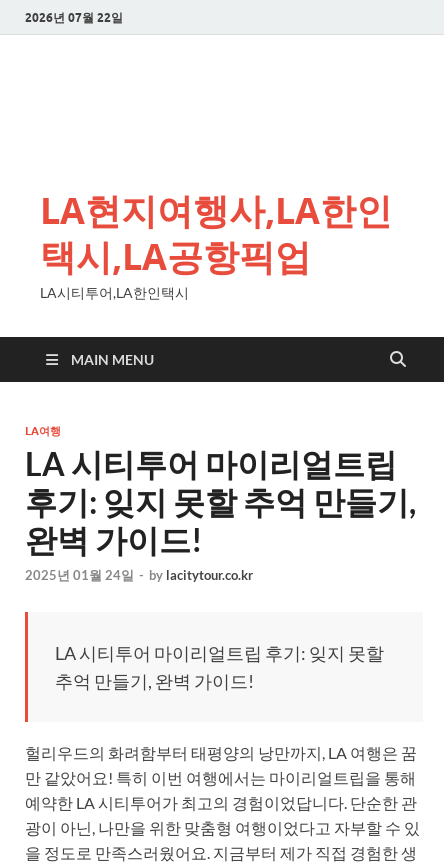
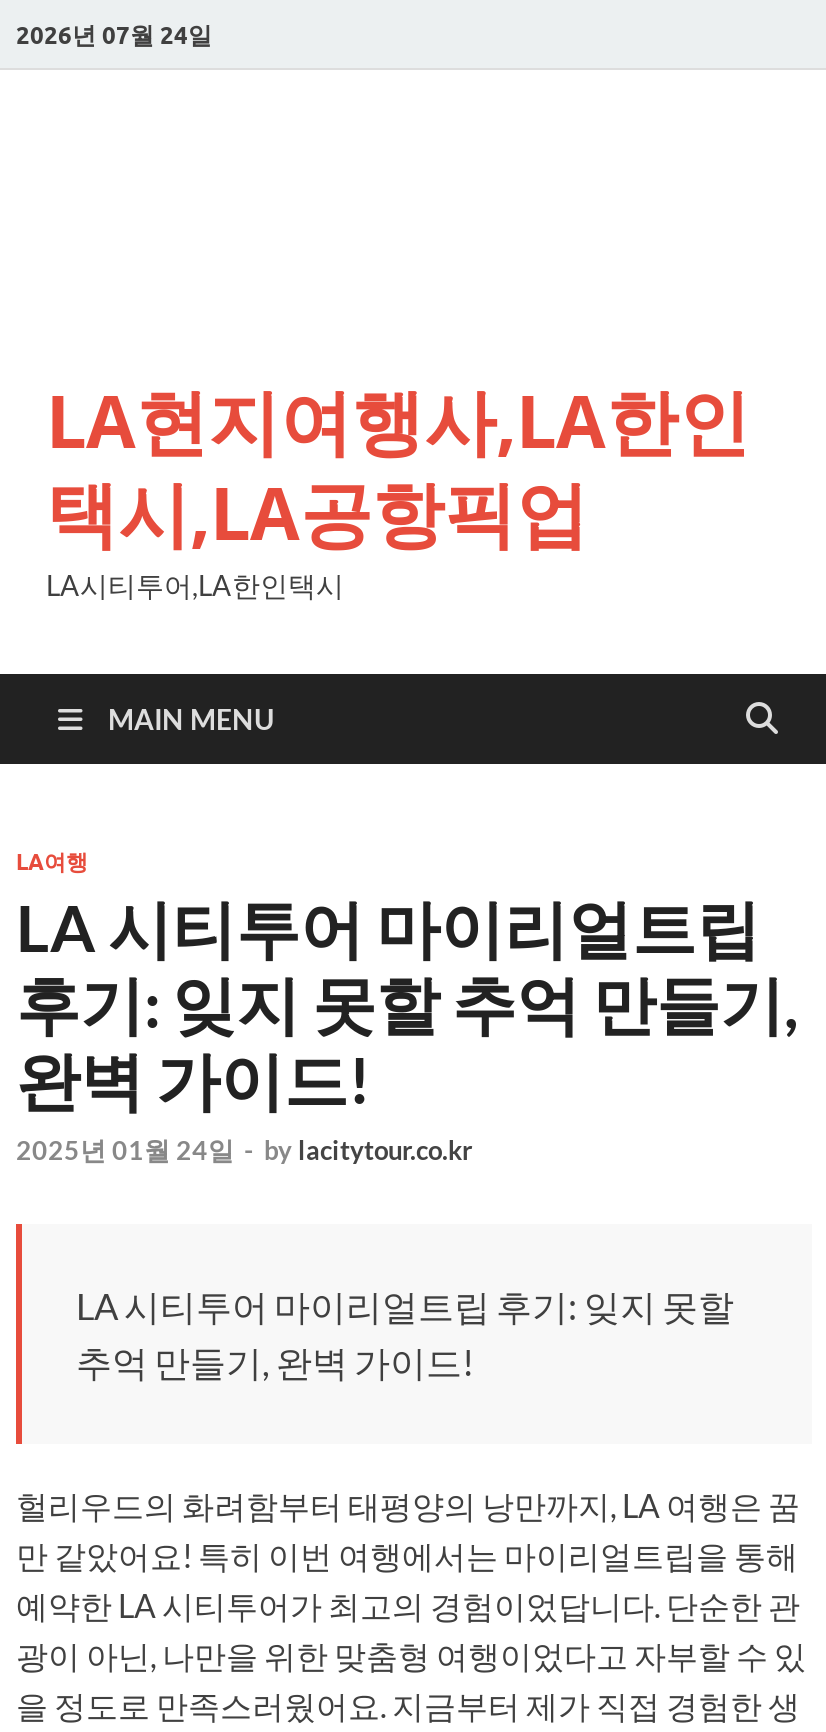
[25,9,123,24] 2026년 07월 22일 -> [16,19,212,49] 2026년 07월 24일

